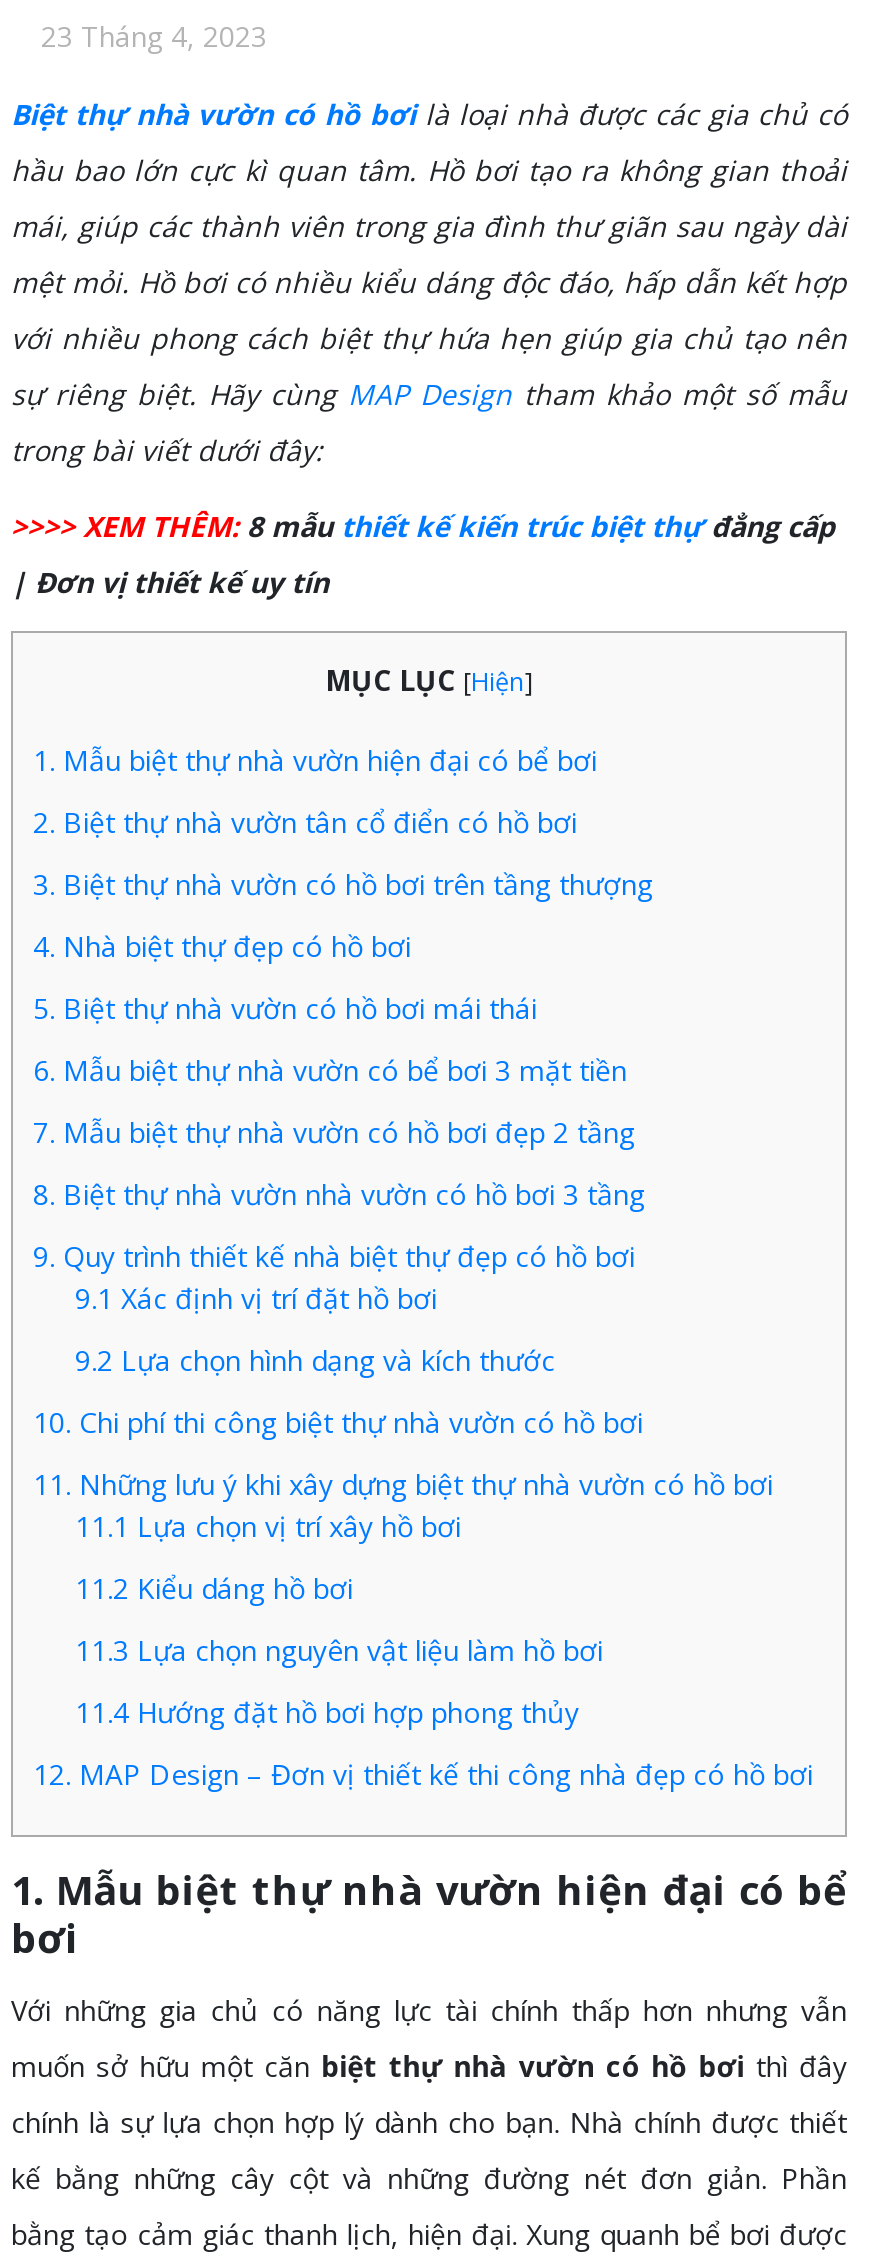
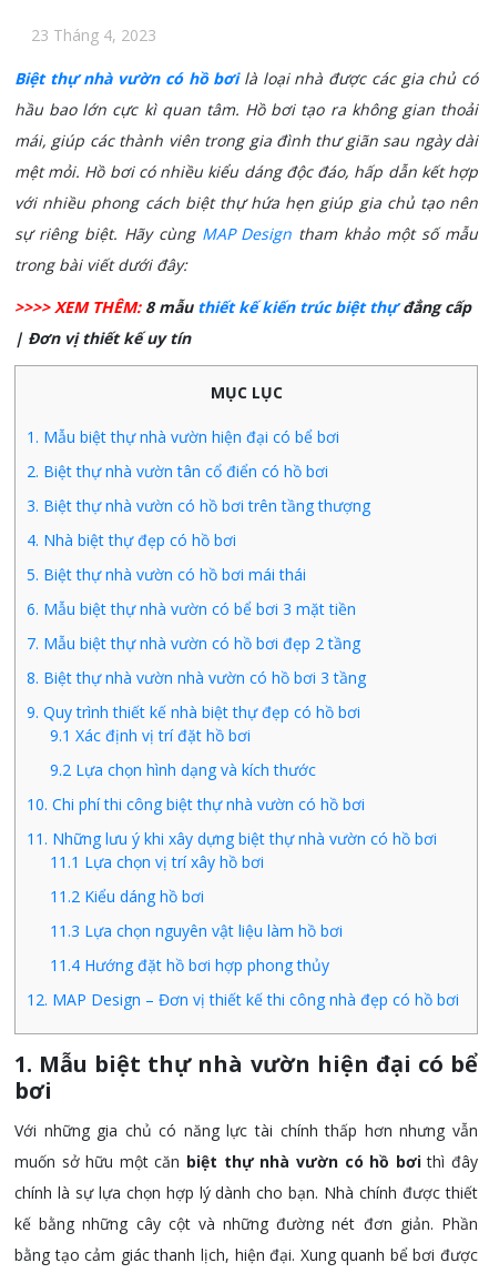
[325,661,533,699] MỤC LỤC [Hiện] -> [210,382,282,403] MỤC LỤC

